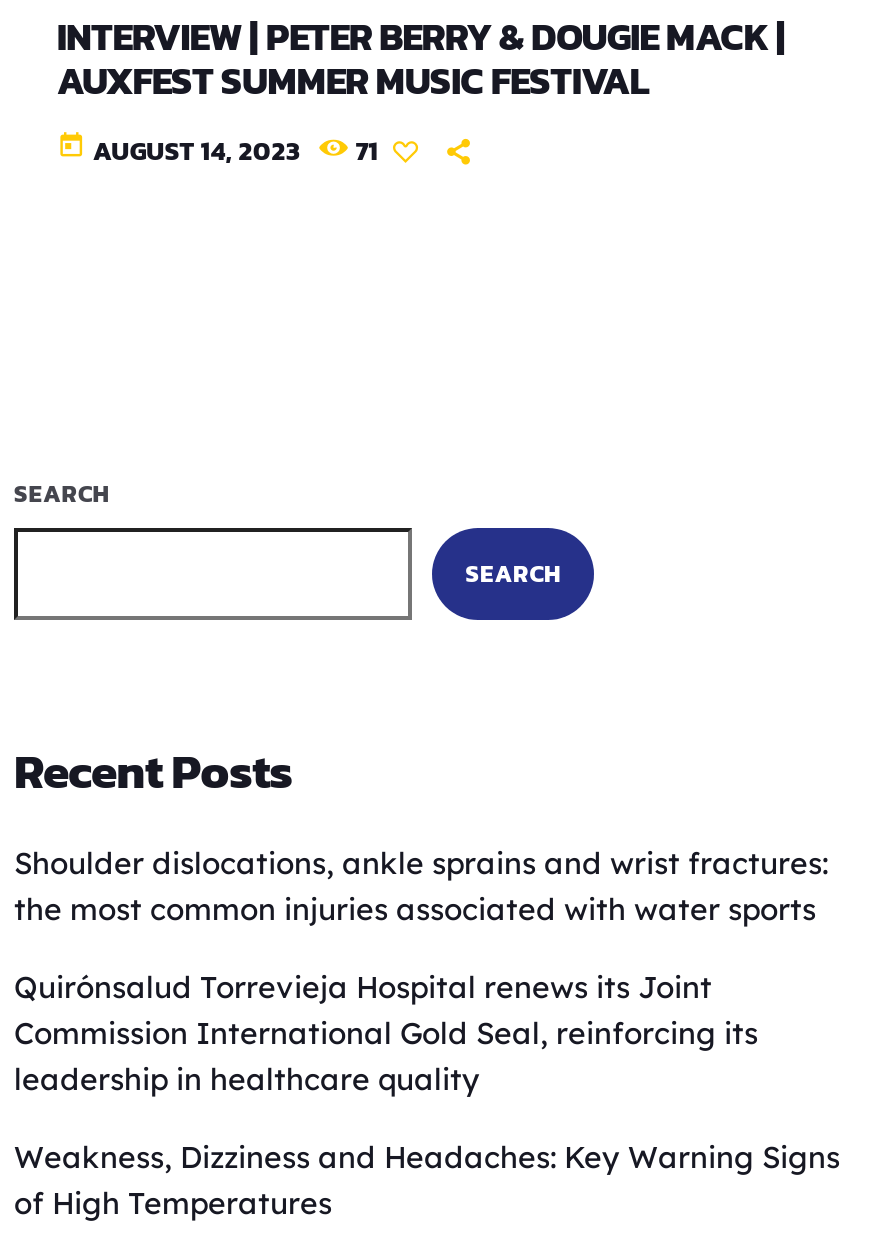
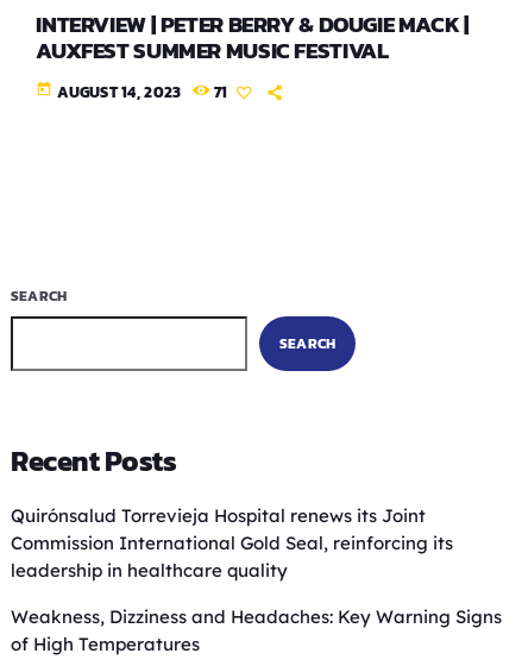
[14,843,828,927] Shoulder dislocations, ankle sprains and wrist fractures: | the most common injuries associated with water sports -> none

